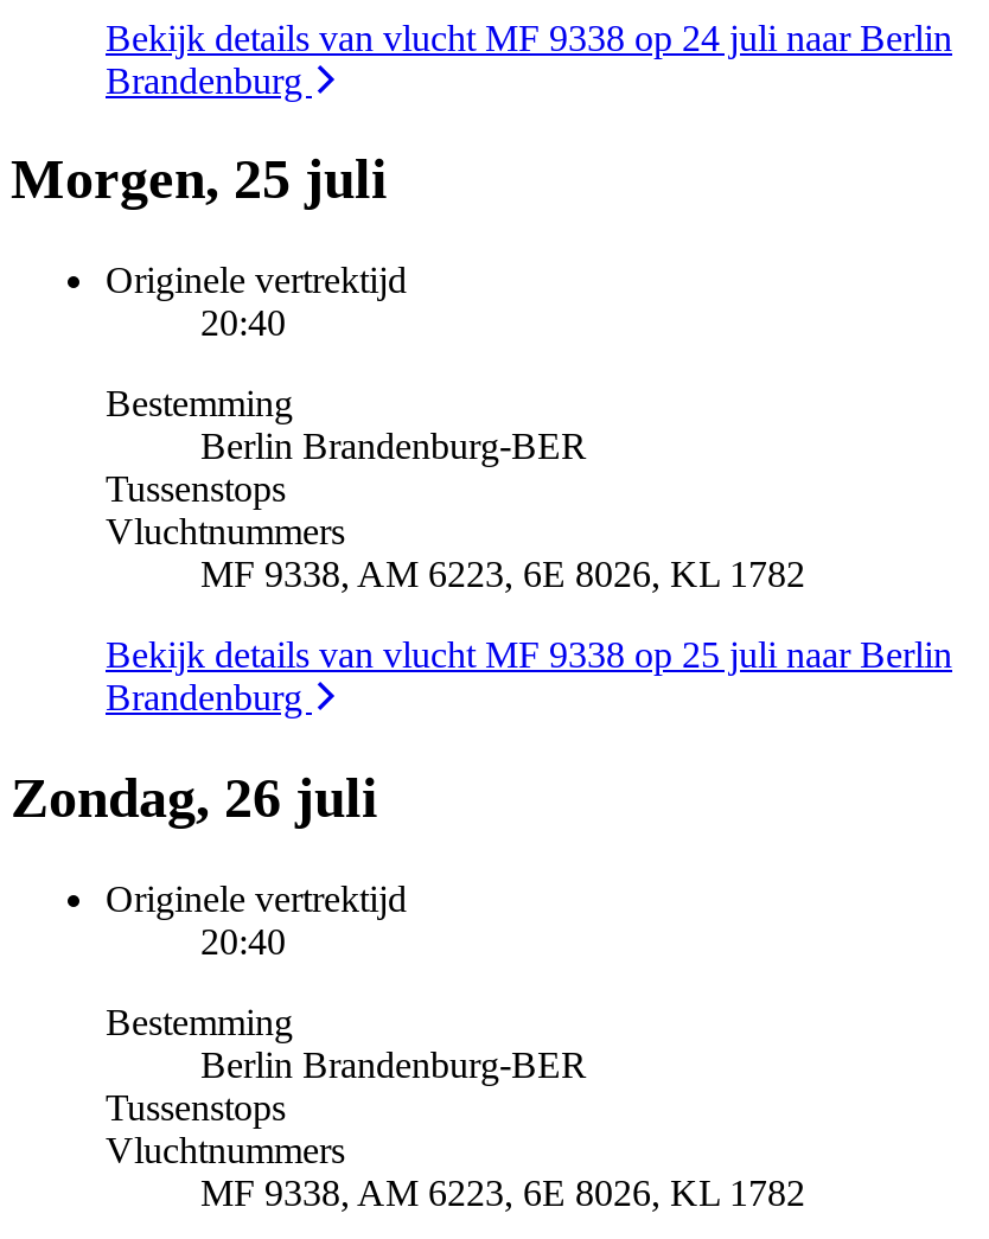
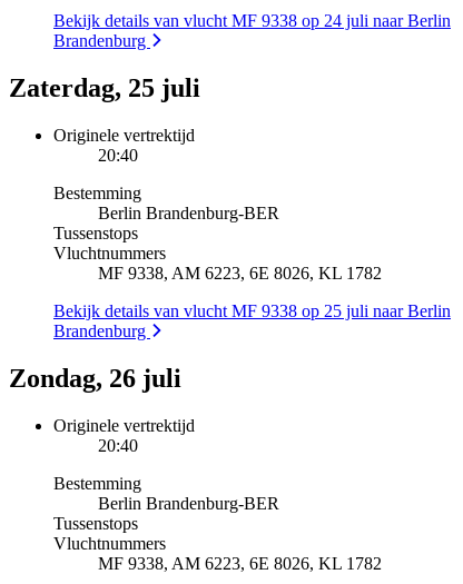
[11,149,388,211] Morgen, 25 juli -> [9,73,200,102] Zaterdag, 25 juli

